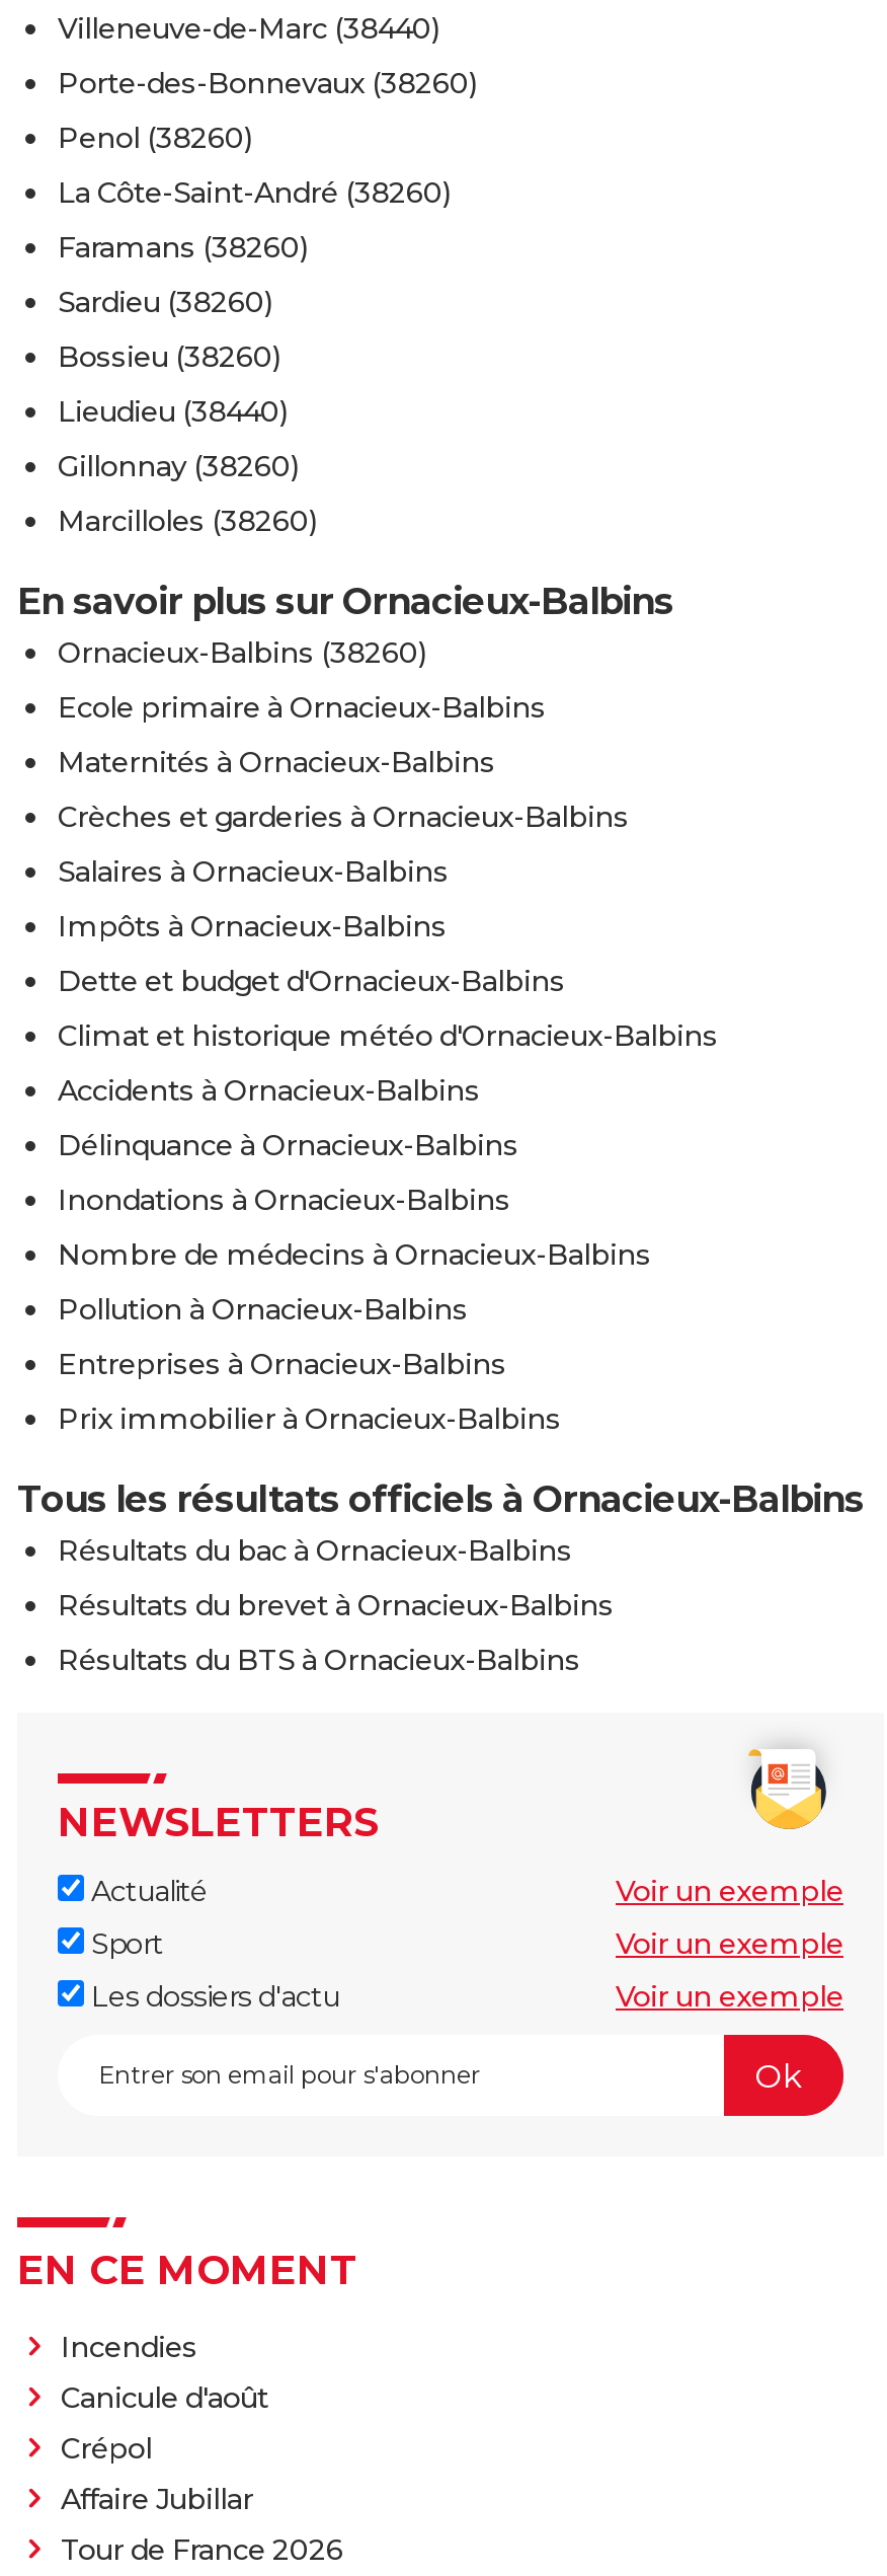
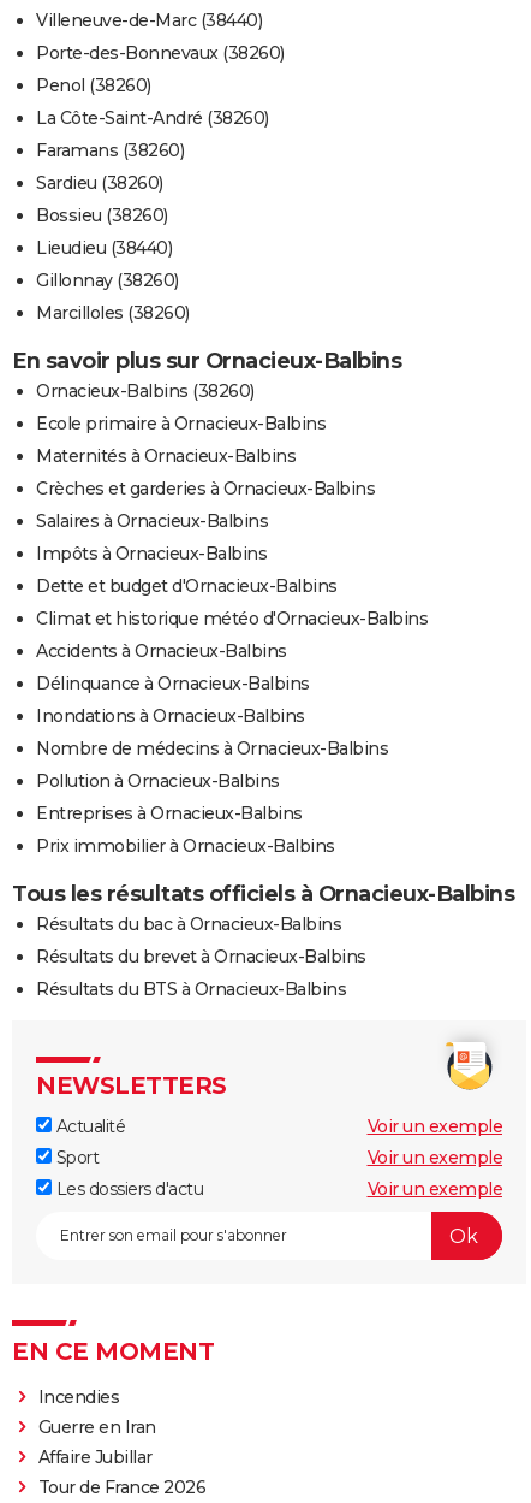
[61,2380,268,2467] Canicule d'août | Crépol -> [38,1417,156,1438] Guerre en Iran

